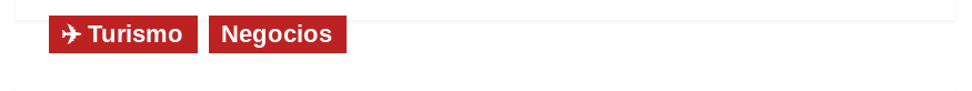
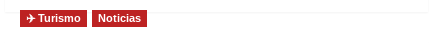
[221,20,332,46] Negocios -> [97,12,140,24] Noticias

